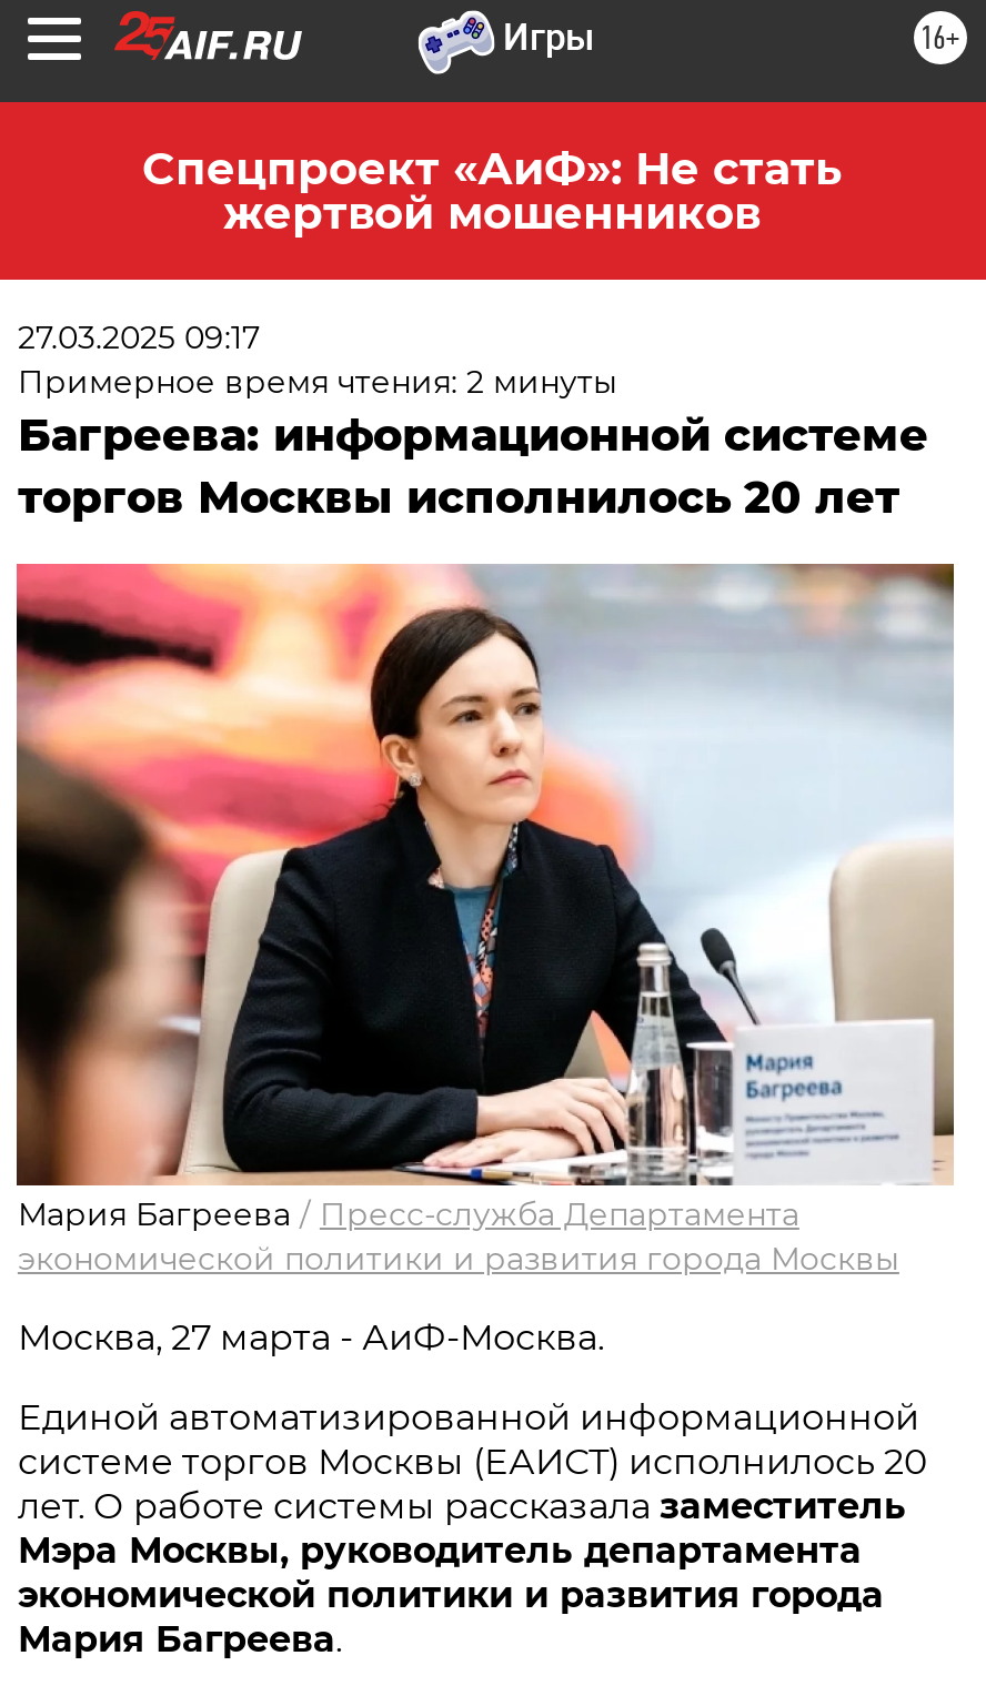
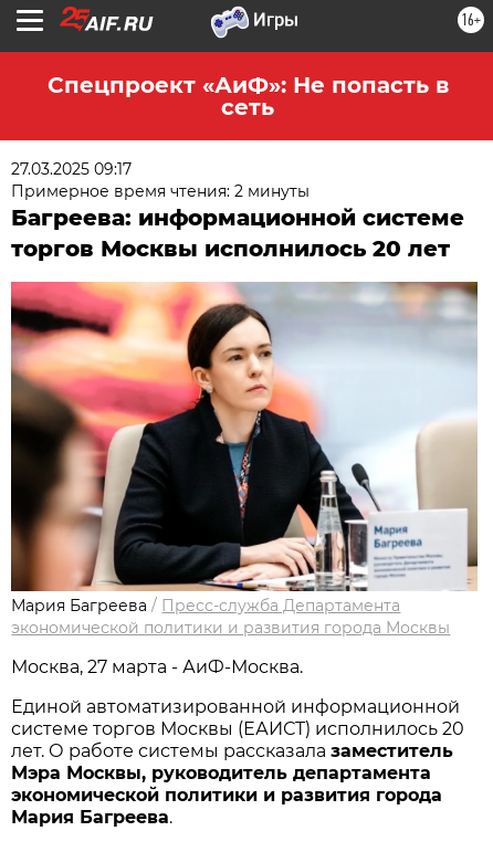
[142,142,842,240] Спецпроект «АиФ»: Не стать | жертвой мошенников -> [47,72,448,120] Спецпроект «АиФ»: Не попасть в | сеть

